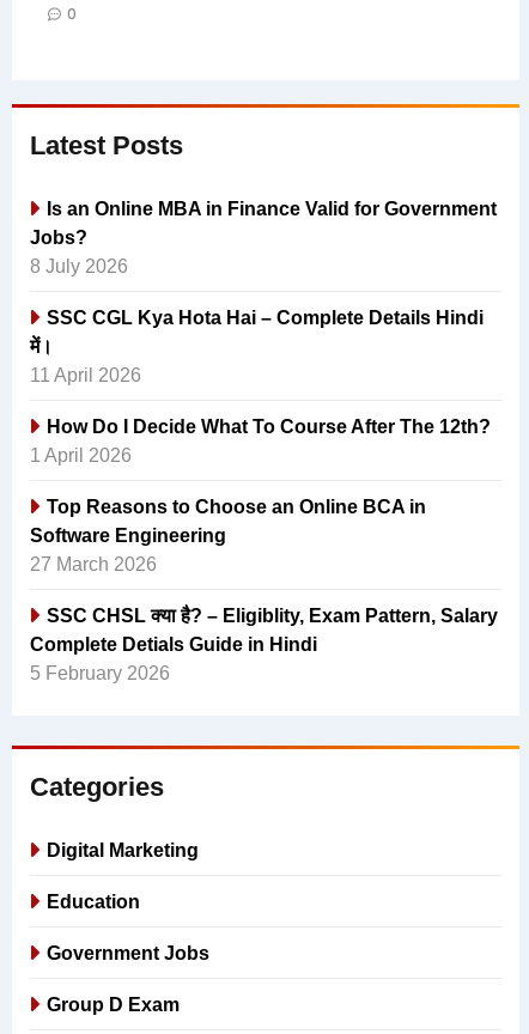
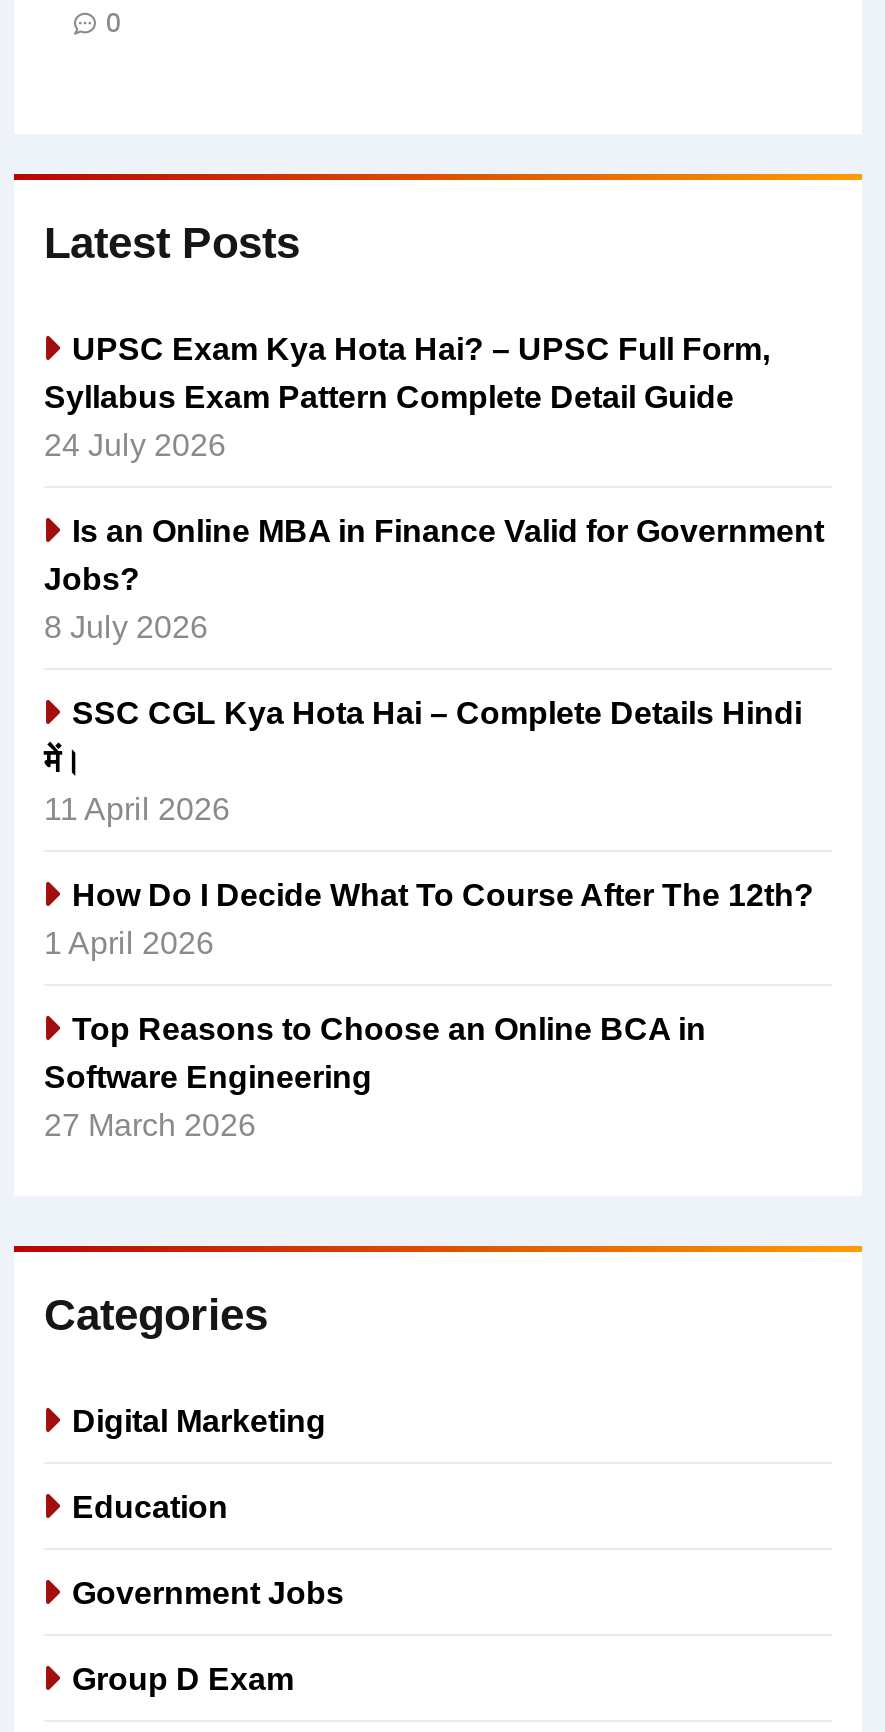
none -> [44,330,770,462] UPSC Exam Kya Hota Hai? – UPSC Full Form, | Syllabus Exam Pattern Complete Detail Guide | 24 July 2026
moved [30,198,497,575] -> [44,512,824,1142]: Is an Online MBA in Finance Valid for Government | Jobs? | 8 July 2026 | ... | Software Engineering | 27 March 2026
[30,604,498,683] SSC CHSL क्या है? – Eligiblity, Exam Pattern, Salary | Complete Detials Guide in Hindi | 5 February 2026 -> none

